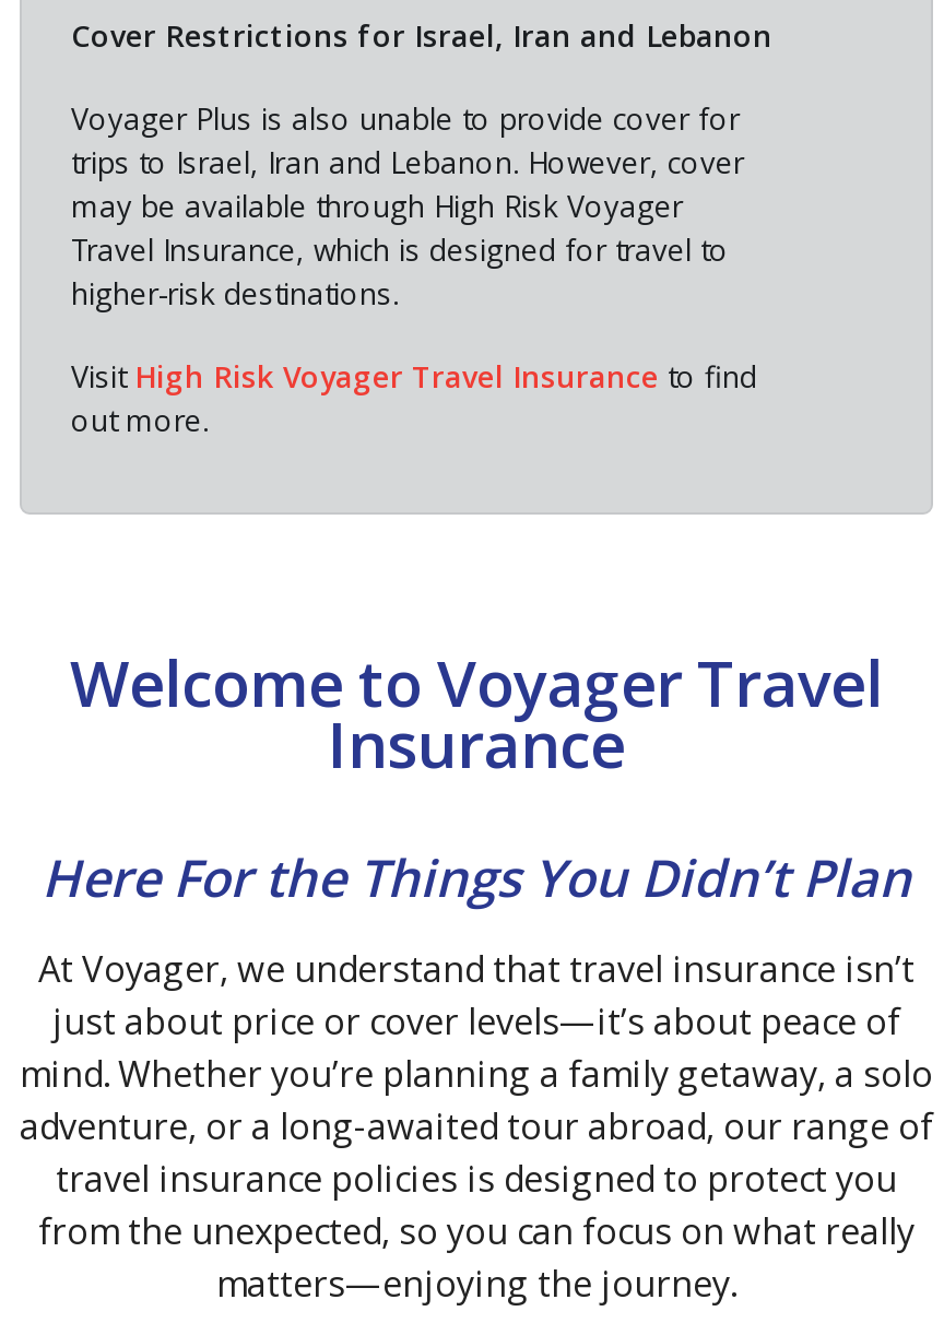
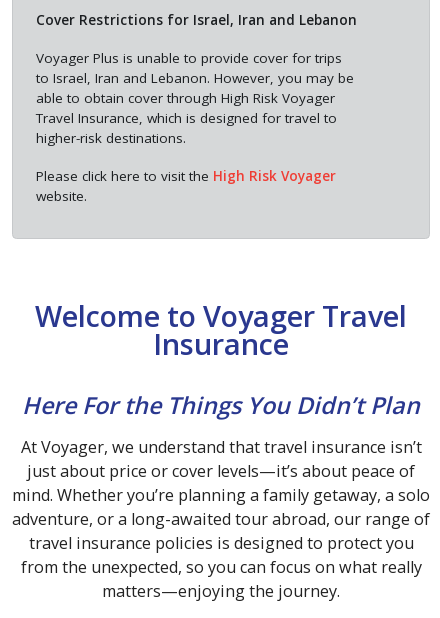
[71,100,744,227] Voyager Plus is also unable to provide cover for | trips to Israel, Iran and Lebanon. However, cover | may be available through High Risk Voyager -> [35,49,353,107] Voyager Plus is unable to provide cover for trips | to Israel, Iran and Lebanon. However, you may be | able to obtain cover through High Risk Voyager
[71,358,757,441] Visit High Risk Voyager Travel Insurance to find | out more. -> [35,167,335,205] Please click here to visit the High Risk Voyager | website.

